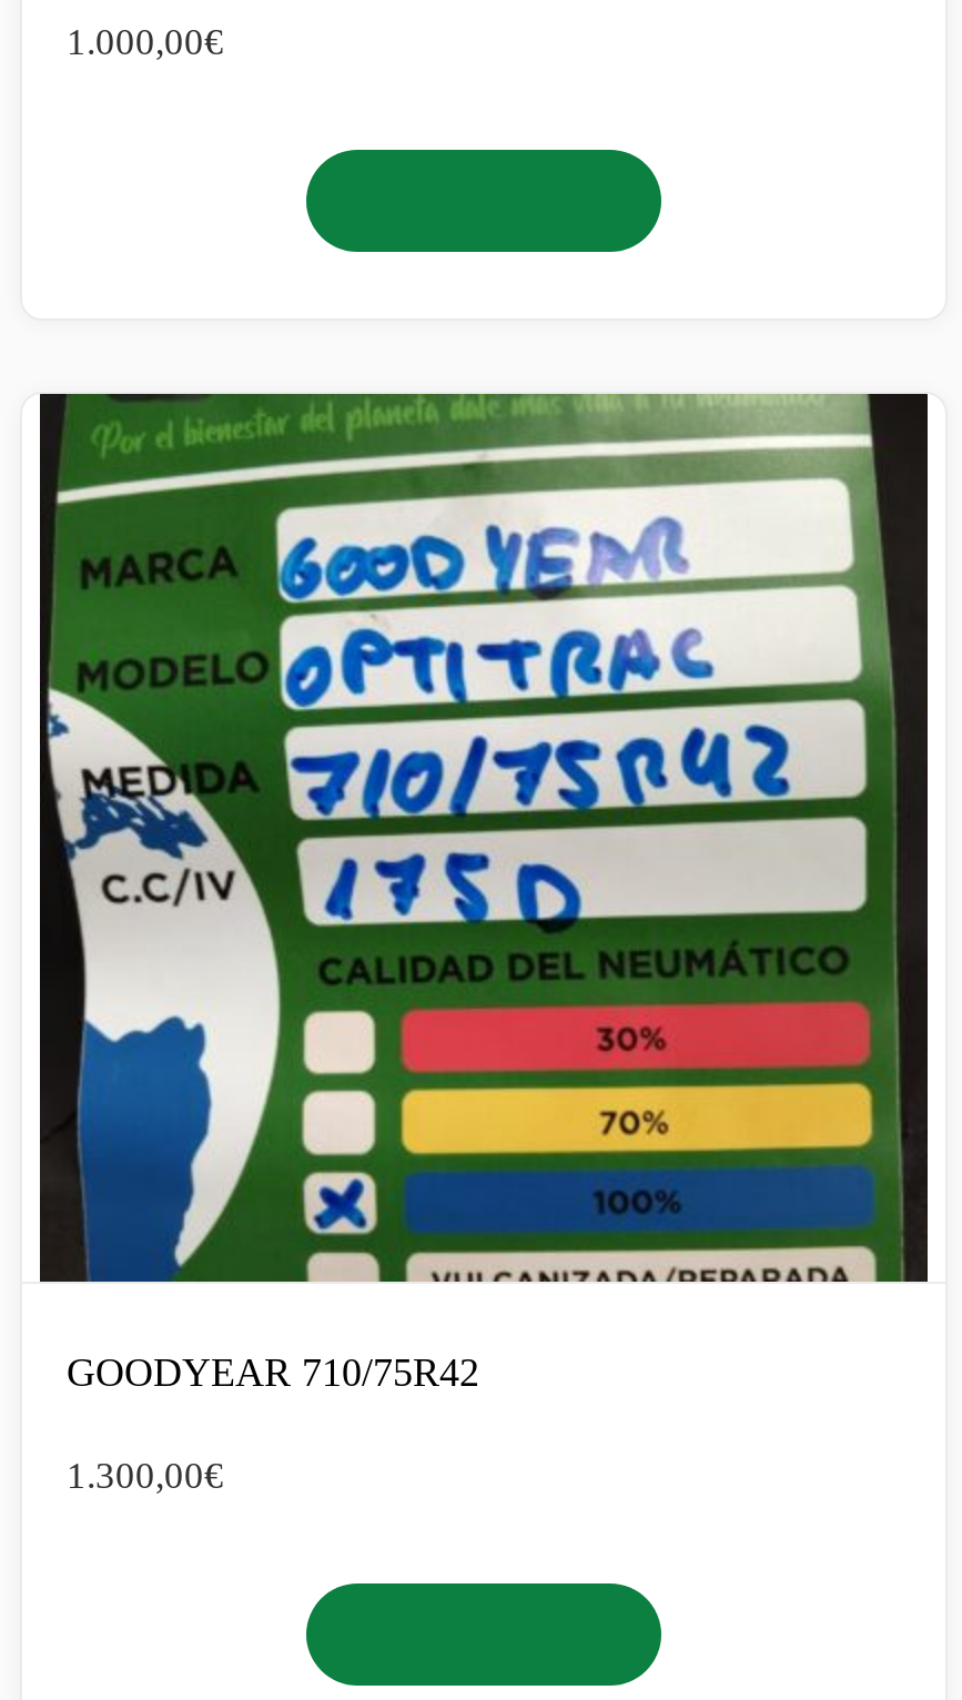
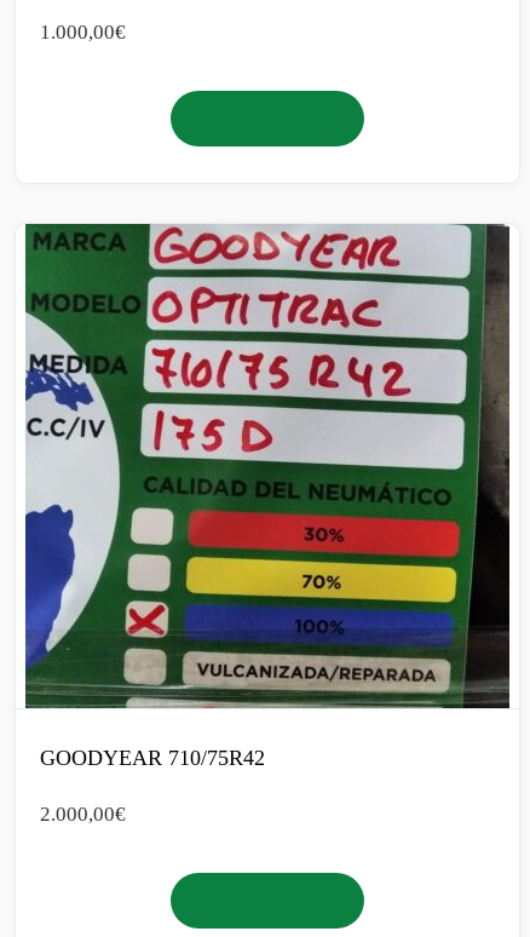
[38,392,928,1284] [image] -> [24,223,509,709] [image]
[67,1455,224,1497] 1.300,00€ -> [40,803,126,826] 2.000,00€

